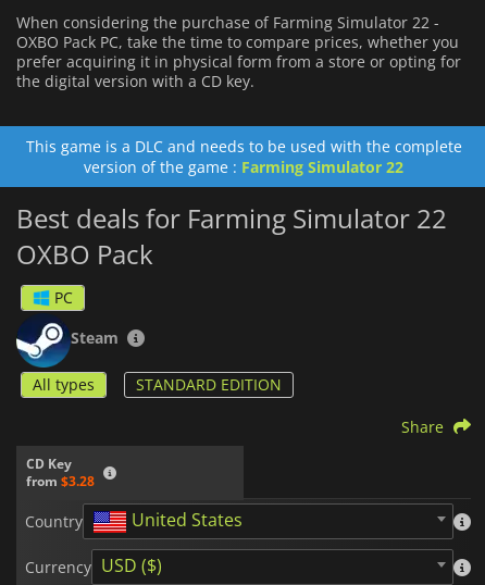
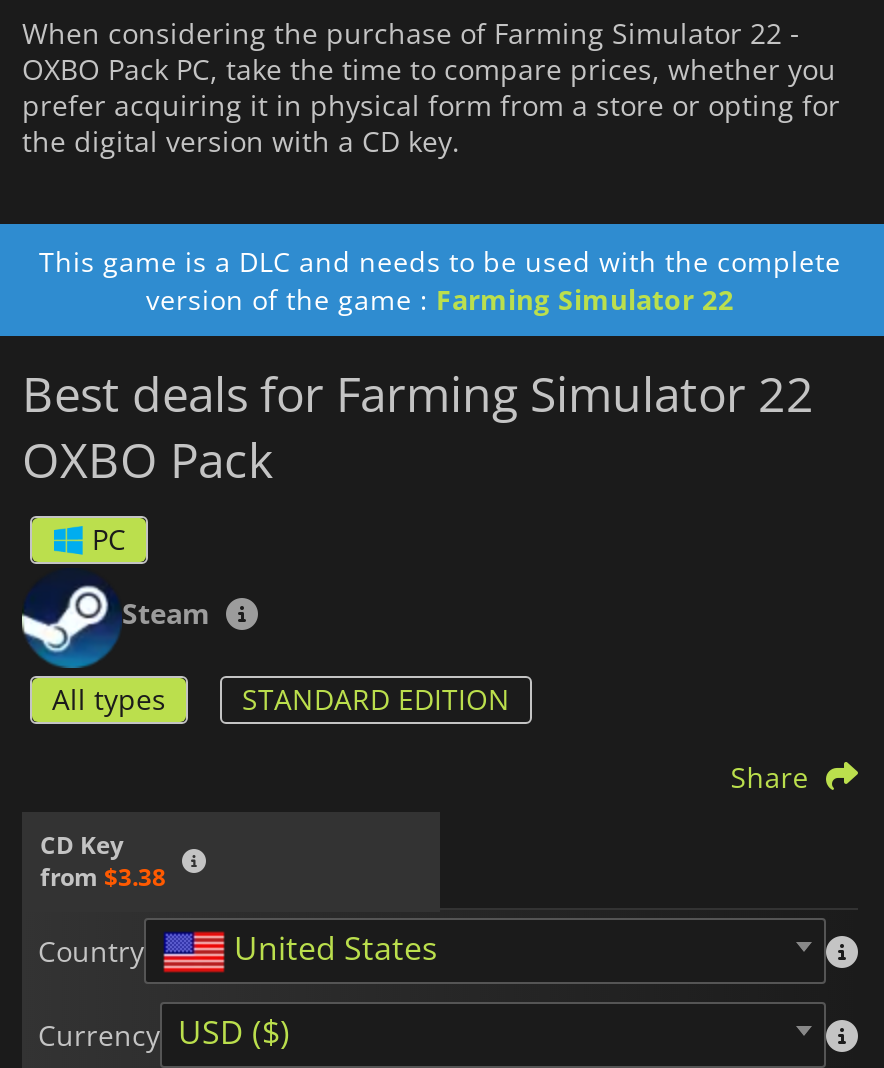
[26,471,95,490] from $3.28 -> [40,859,166,893] from $3.38

